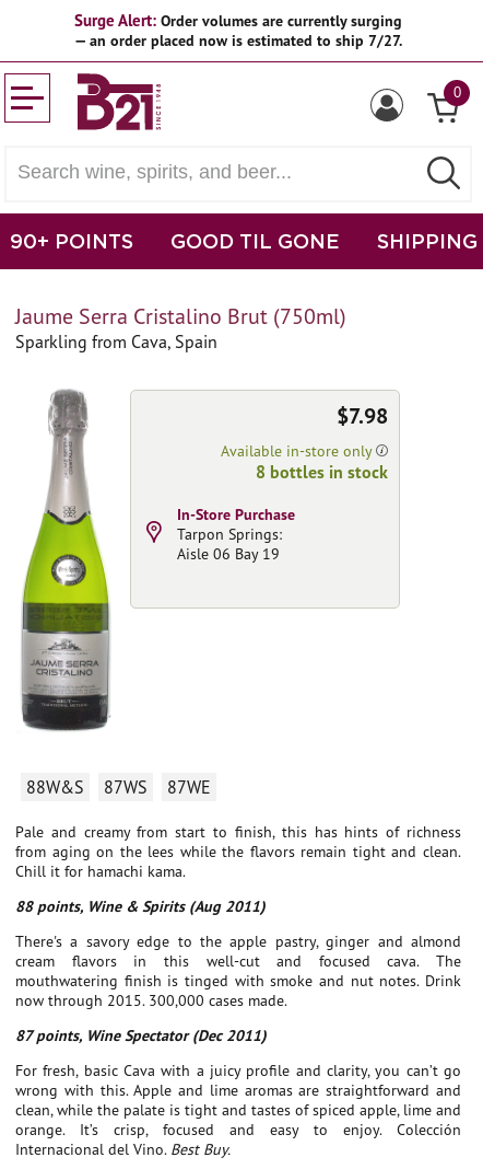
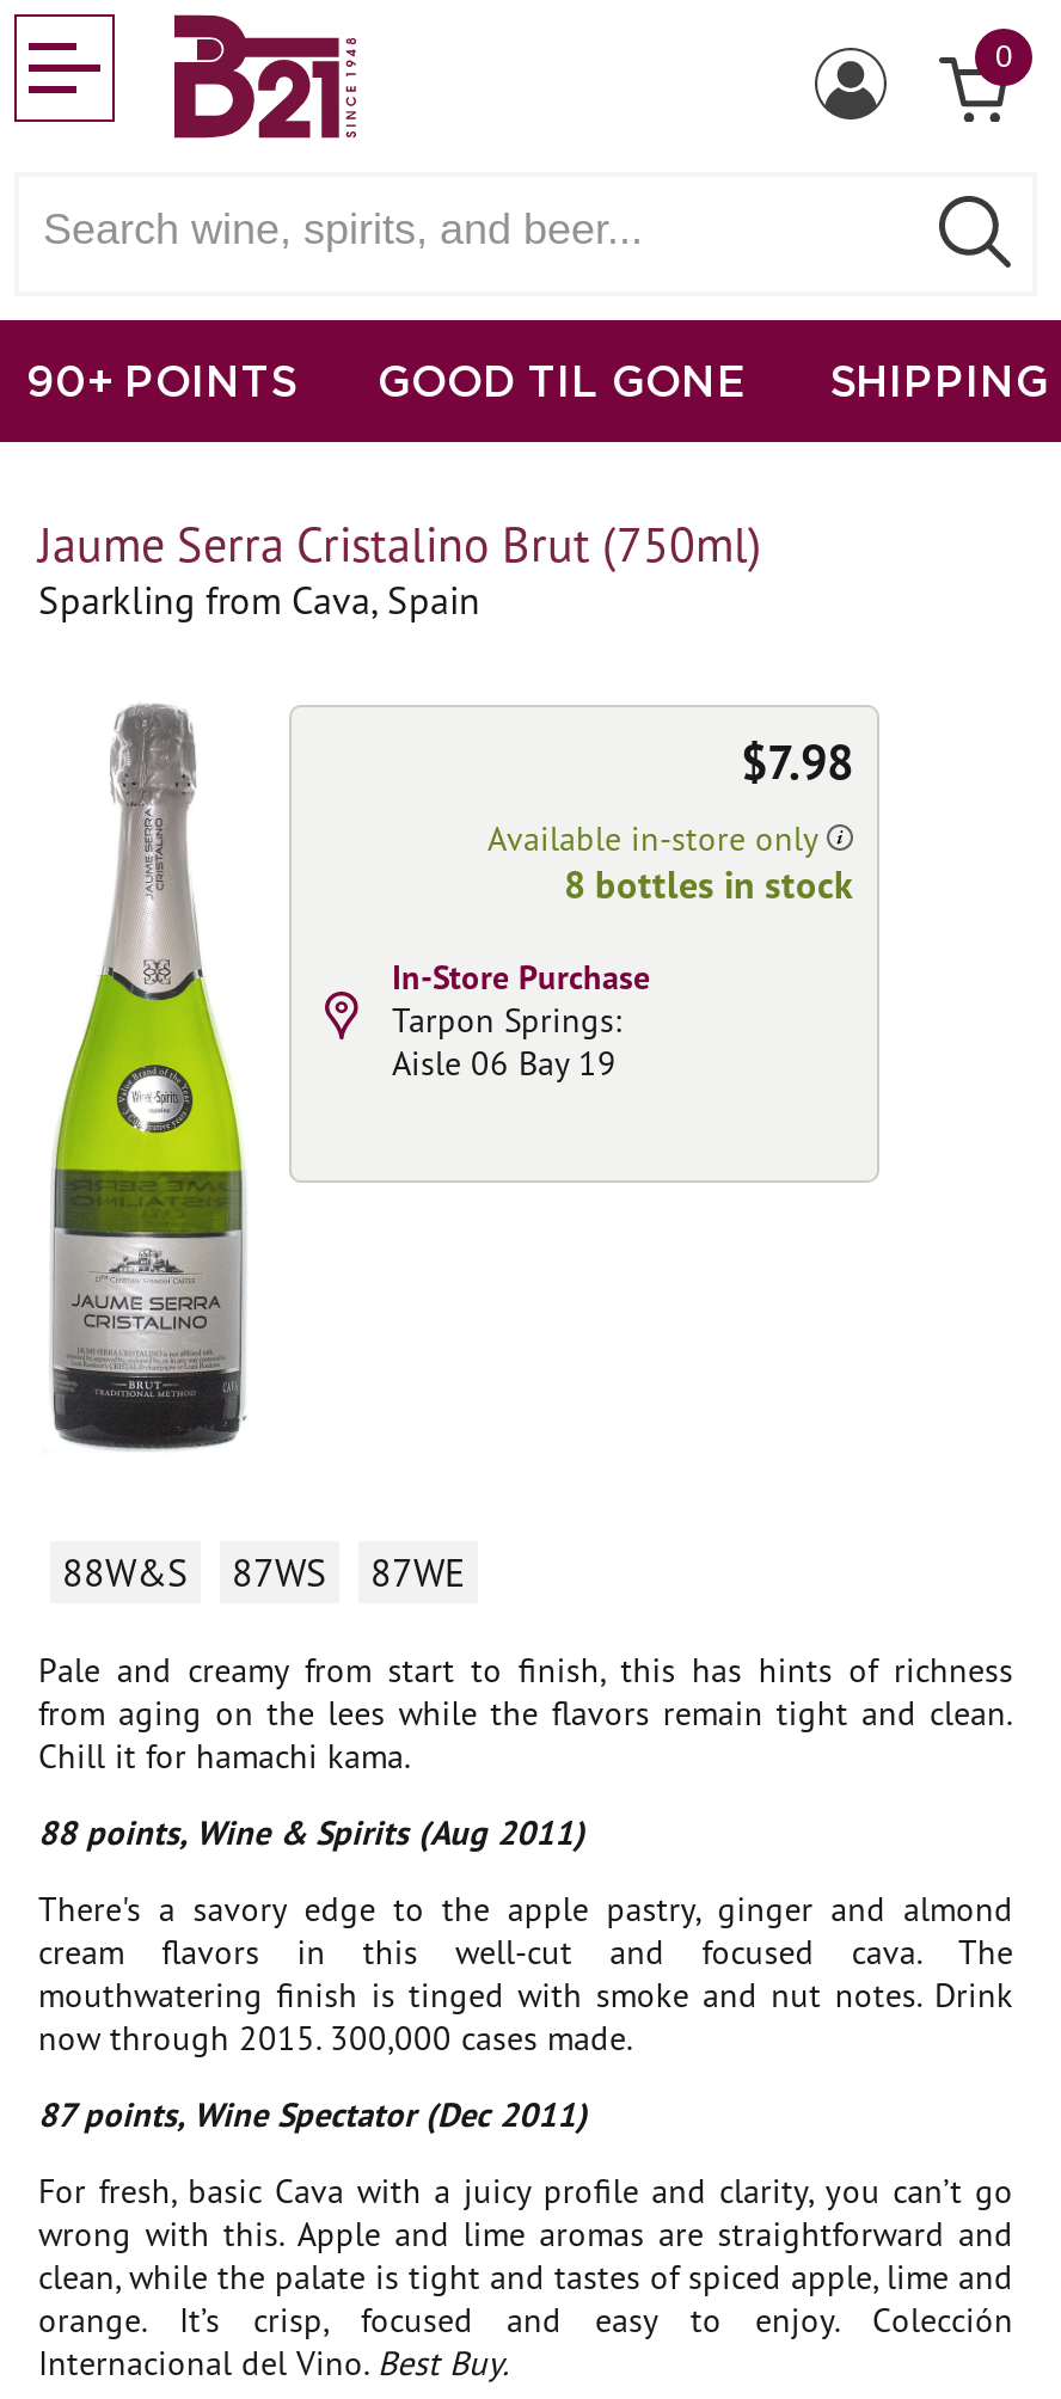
[74,10,402,50] Surge Alert: Order volumes are currently surging | — an order placed now is estimated to ship 7/27. -> none

